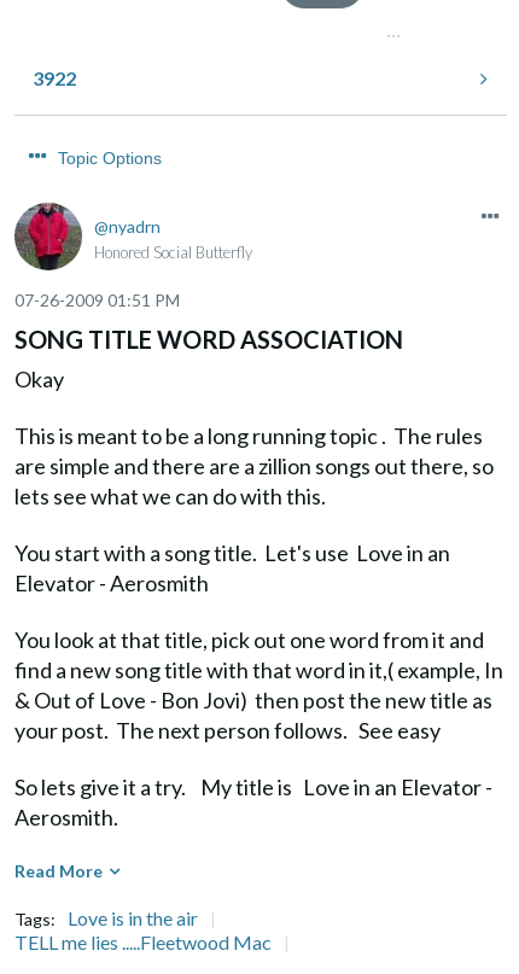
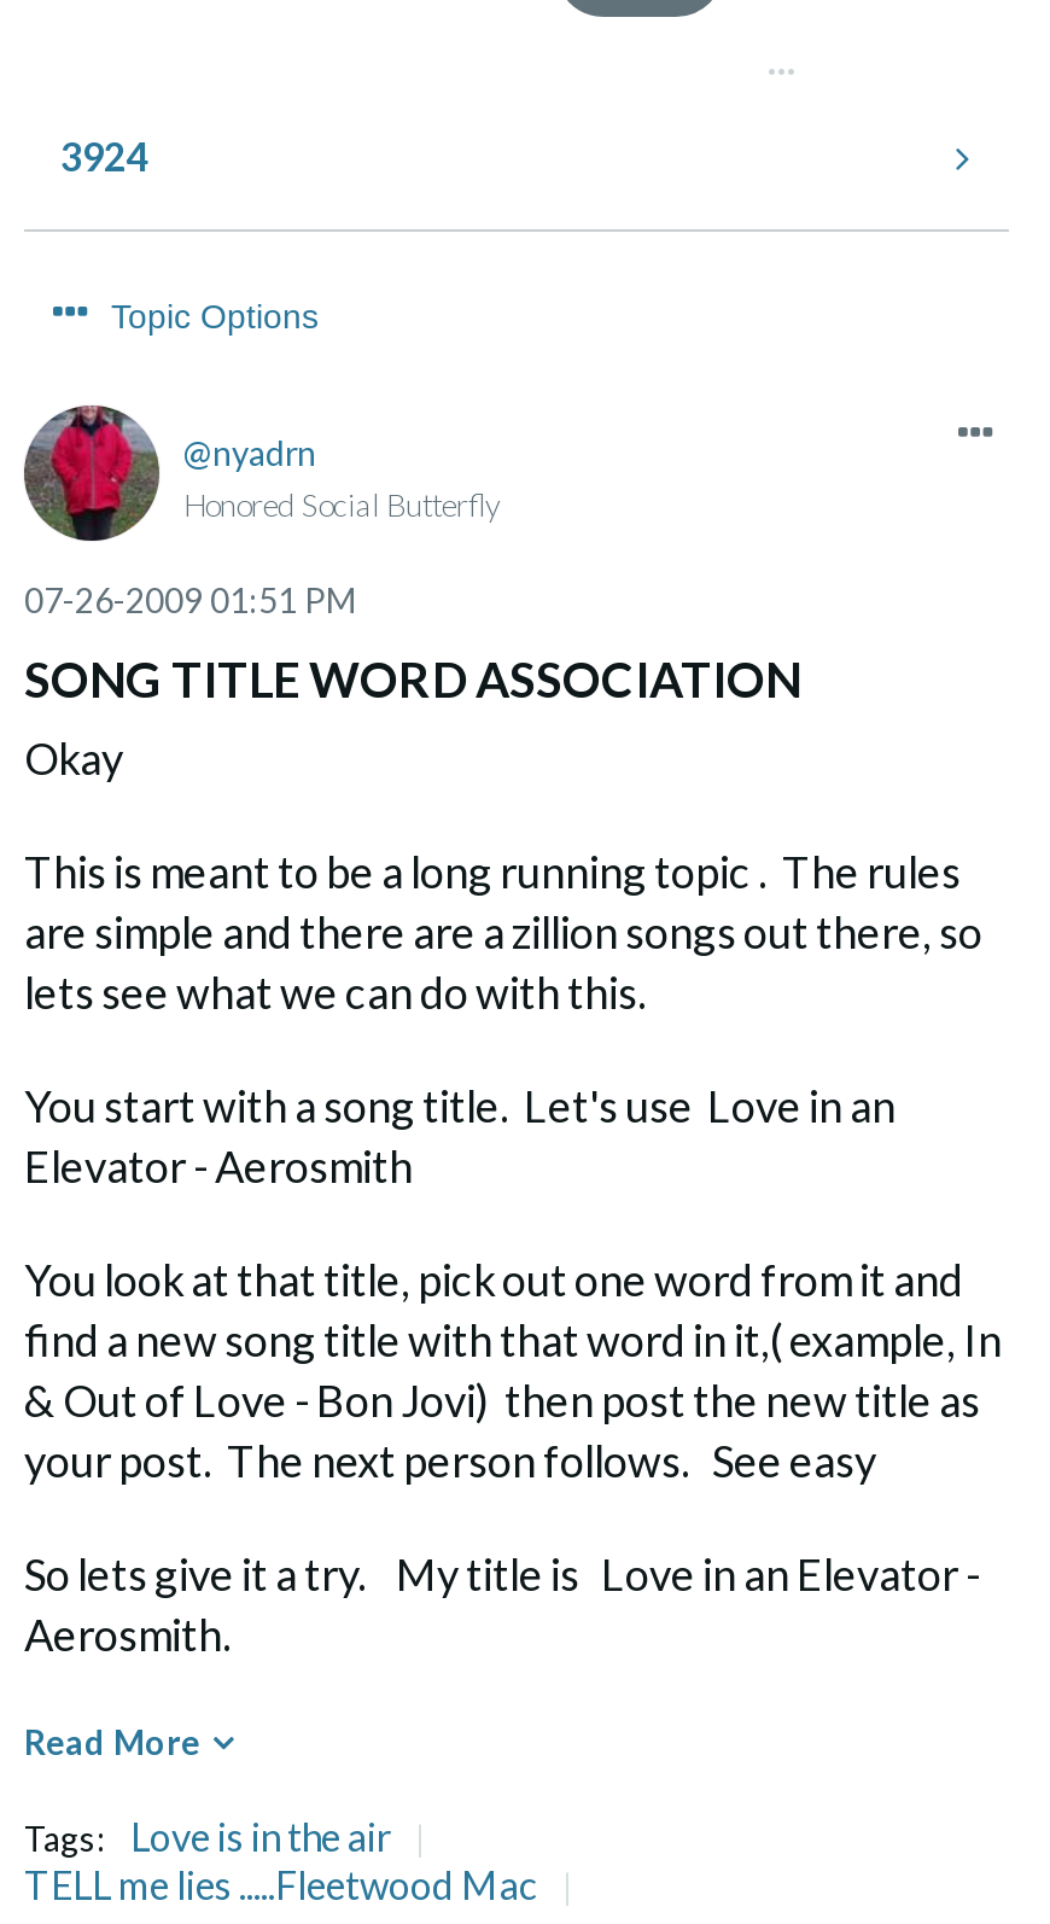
[33,66,76,89] 3922 -> [60,132,147,178] 3924

